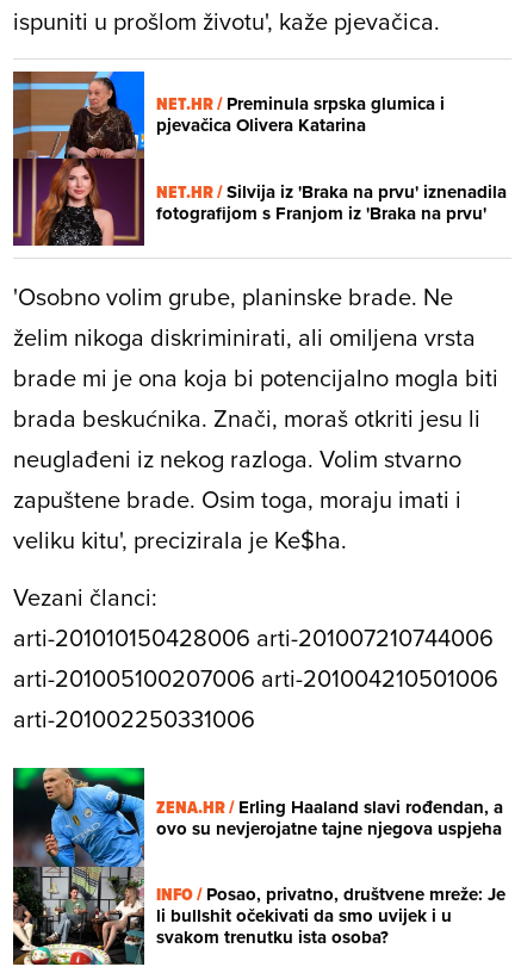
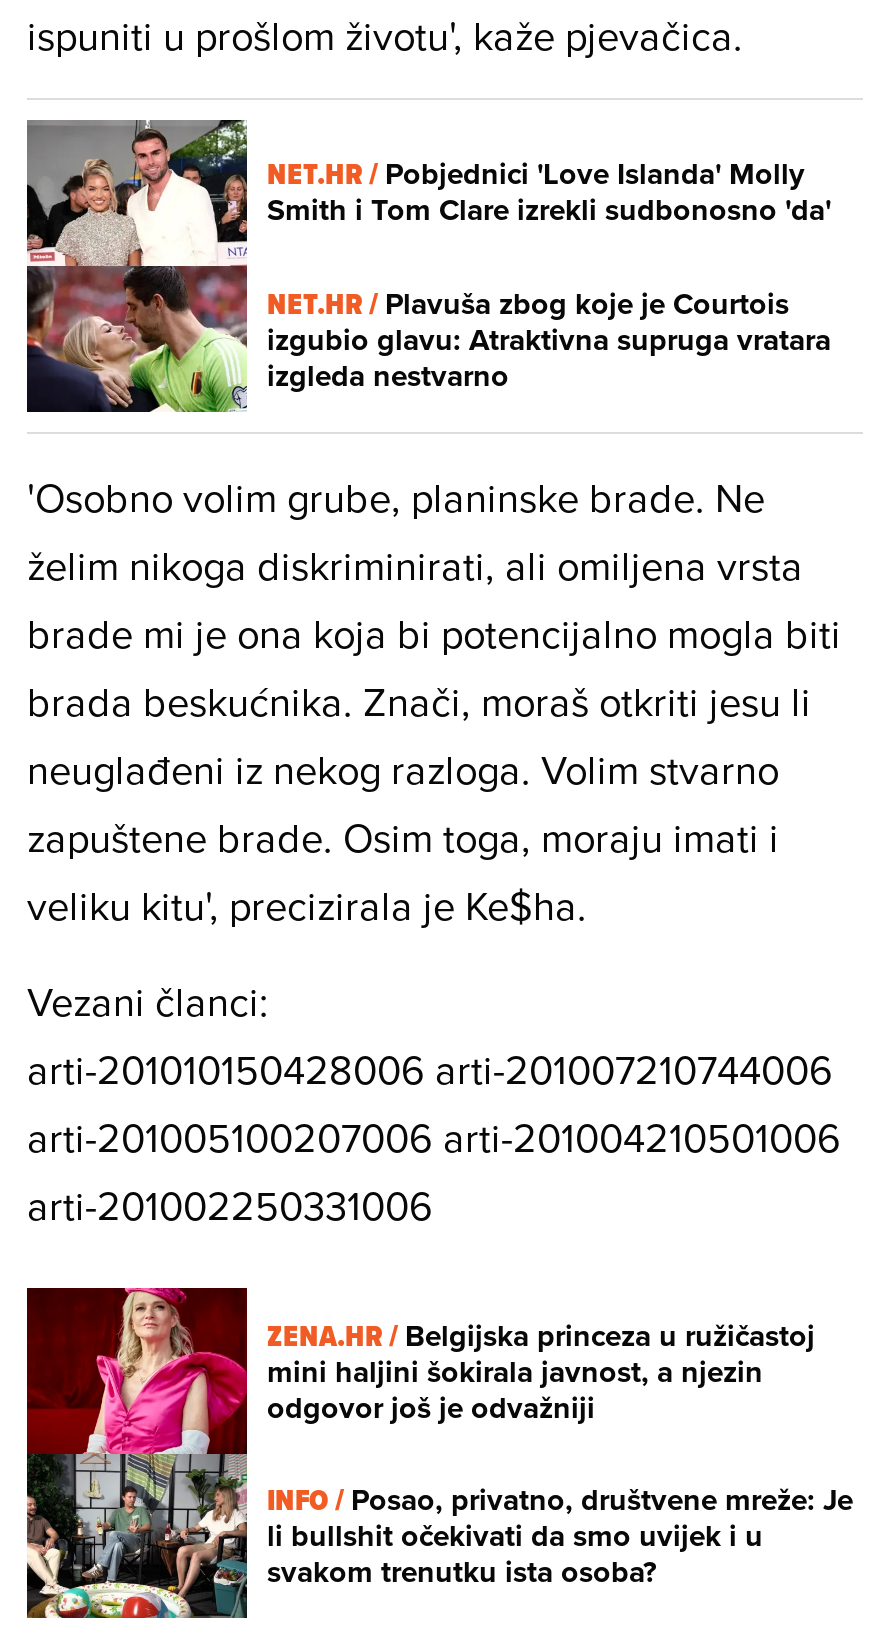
[12,70,445,247] [image] | NET.HR / Preminula srpska glumica i | pjevačica Olivera Katarina -> [25,118,831,414] [image] | NET.HR / Pobjednici 'Love Islanda' Molly | Smith i Tom Clare izrekli sudbonosno 'da'
[156,179,507,226] NET.HR / Silvija iz 'Braka na prvu' iznenadila | fotografijom s Franjom iz 'Braka na prvu' -> [267,281,831,397] NET.HR / Plavuša zbog koje je Courtois | izgubio glavu: Atraktivna supruga vratara | izgleda nestvarno
[13,767,503,868] [image] | ZENA.HR / Erling Haaland slavi rođendan, a | ovo su nevjerojatne tajne njegova uspjeha -> [27,1286,815,1456] [image] | ZENA.HR / Belgijska princeza u ružičastoj | mini haljini šokirala javnost, a njezin | odgovor još je odvažniji

